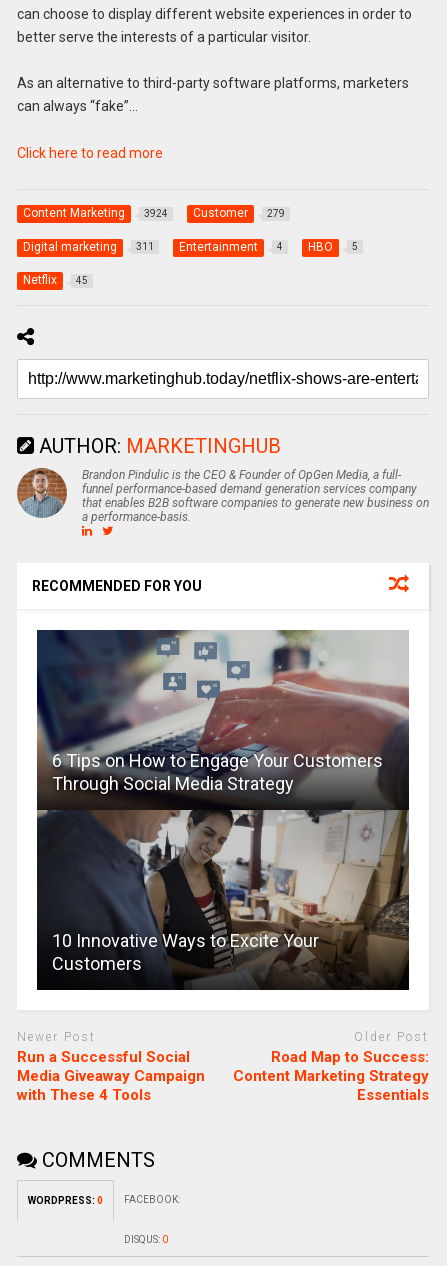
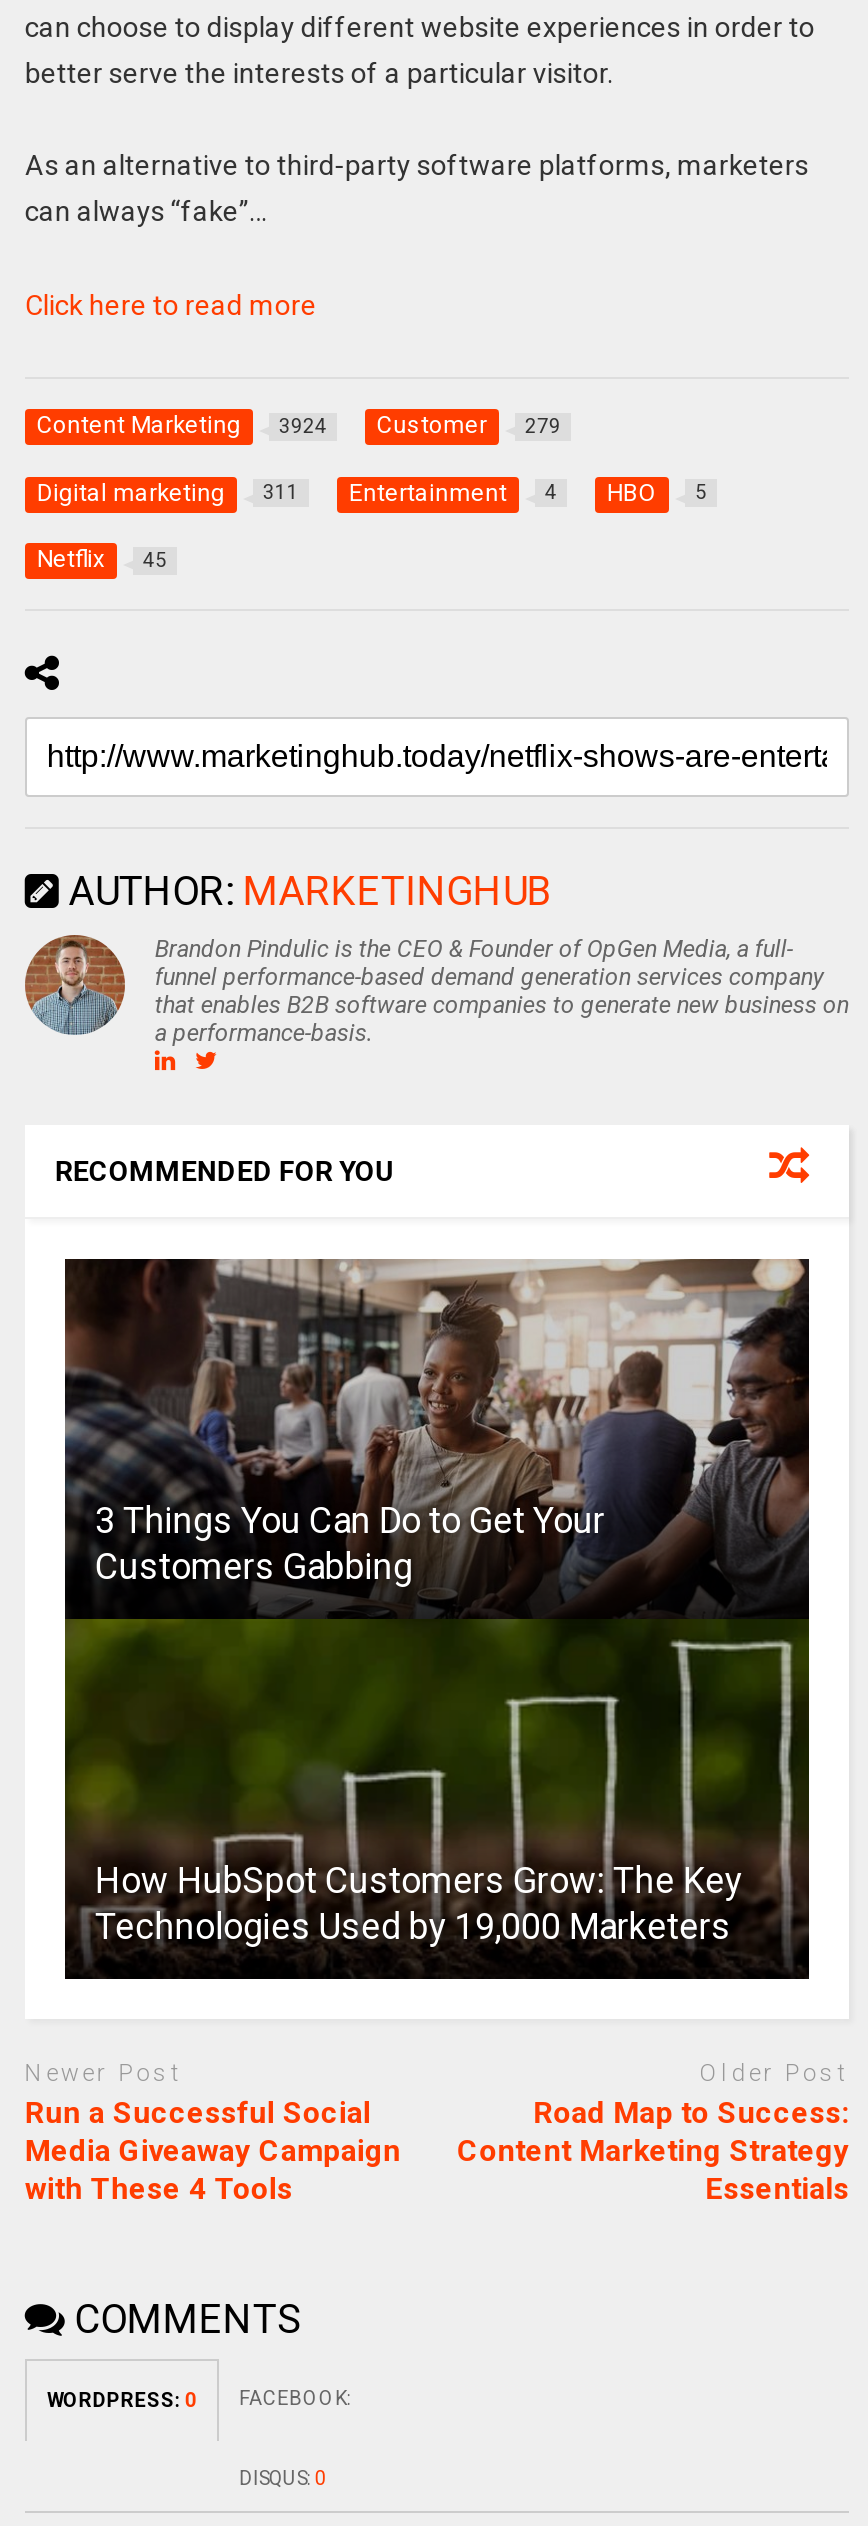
[36,630,410,794] [image] | 6 Tips on How to Engage Your Customers | Through Social Media Strategy -> [63,1259,811,1587] [image] | 3 Things You Can Do to Get Your | Customers Gabbing
[37,778,410,989] [image] | 10 Innovative Ways to Excite Your | Customers -> [65,1555,811,1975] [image] | How HubSpot Customers Grow: The Key | Technologies Used by 19,000 Marketers

